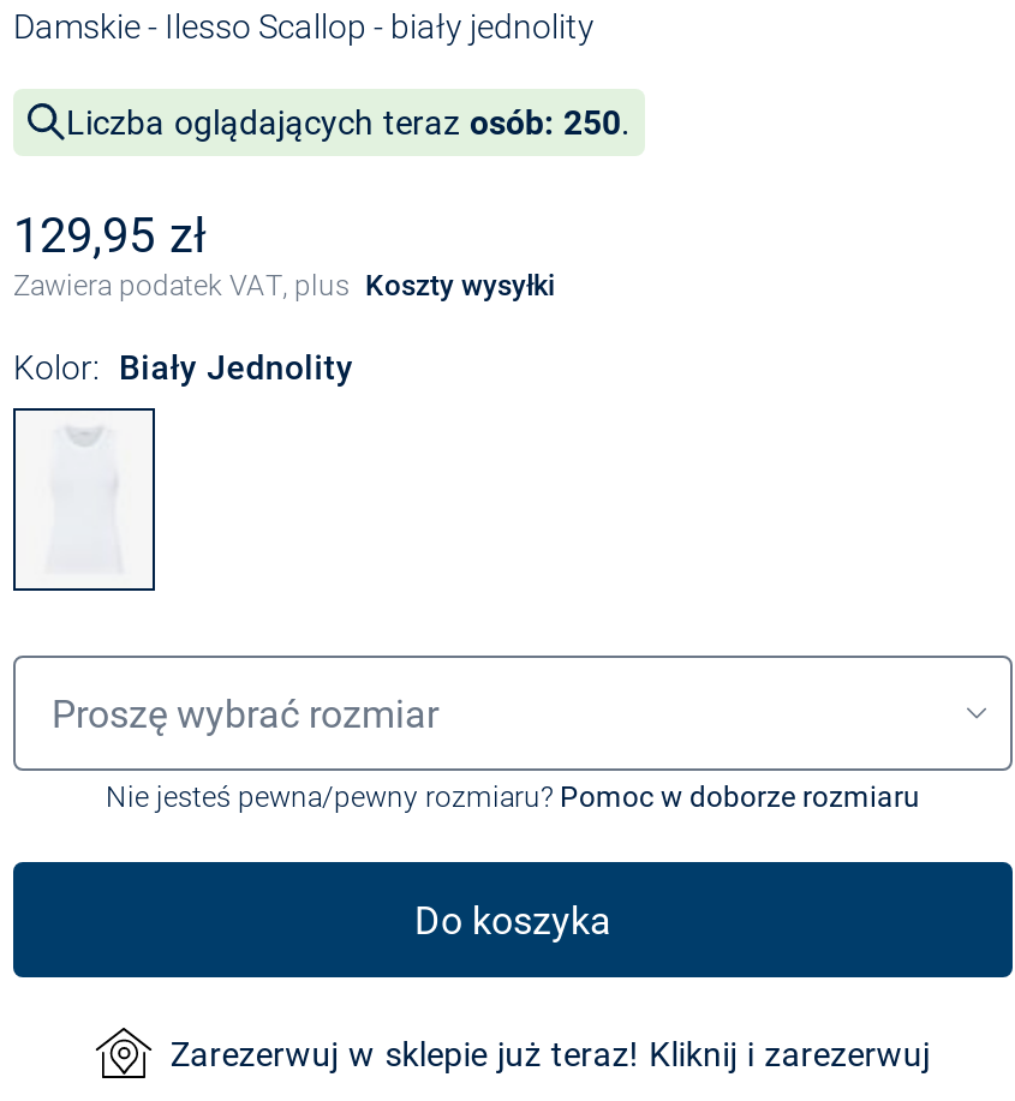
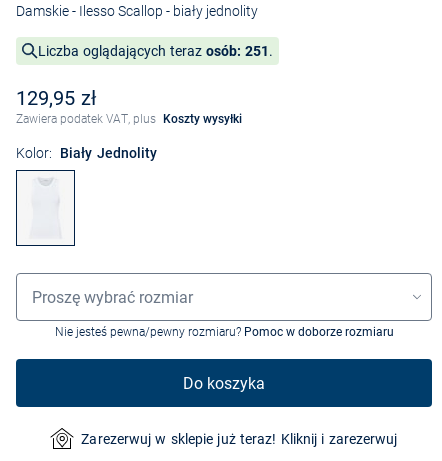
[66,103,631,142] Liczba oglądających teraz osób: 250. -> [38,43,273,59] Liczba oglądających teraz osób: 251.

